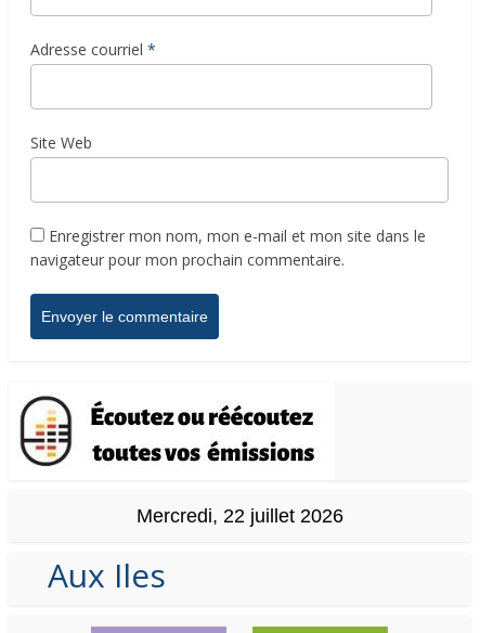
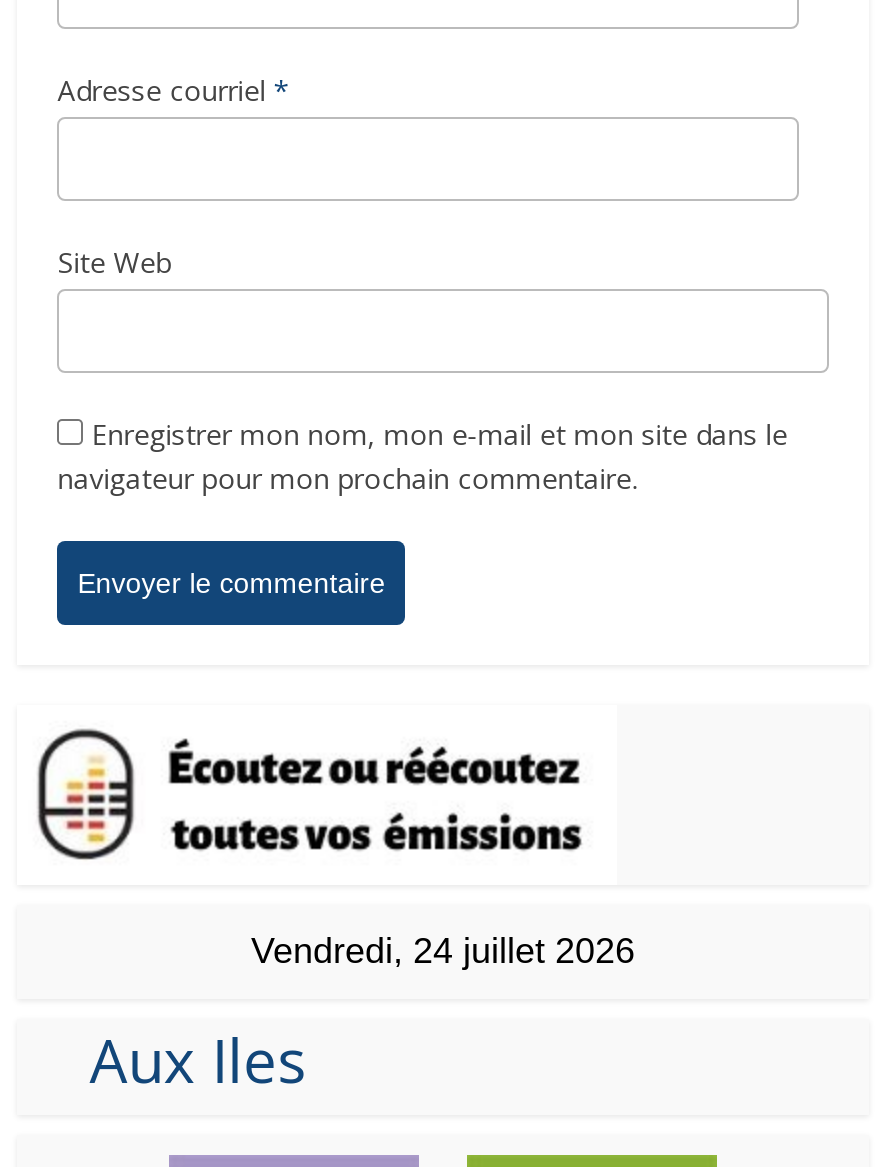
[136,505,343,527] Mercredi, 22 juillet 2026 -> [251,931,635,971] Vendredi, 24 juillet 2026

